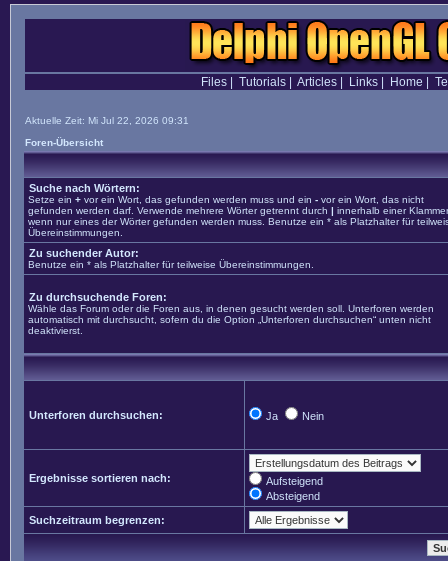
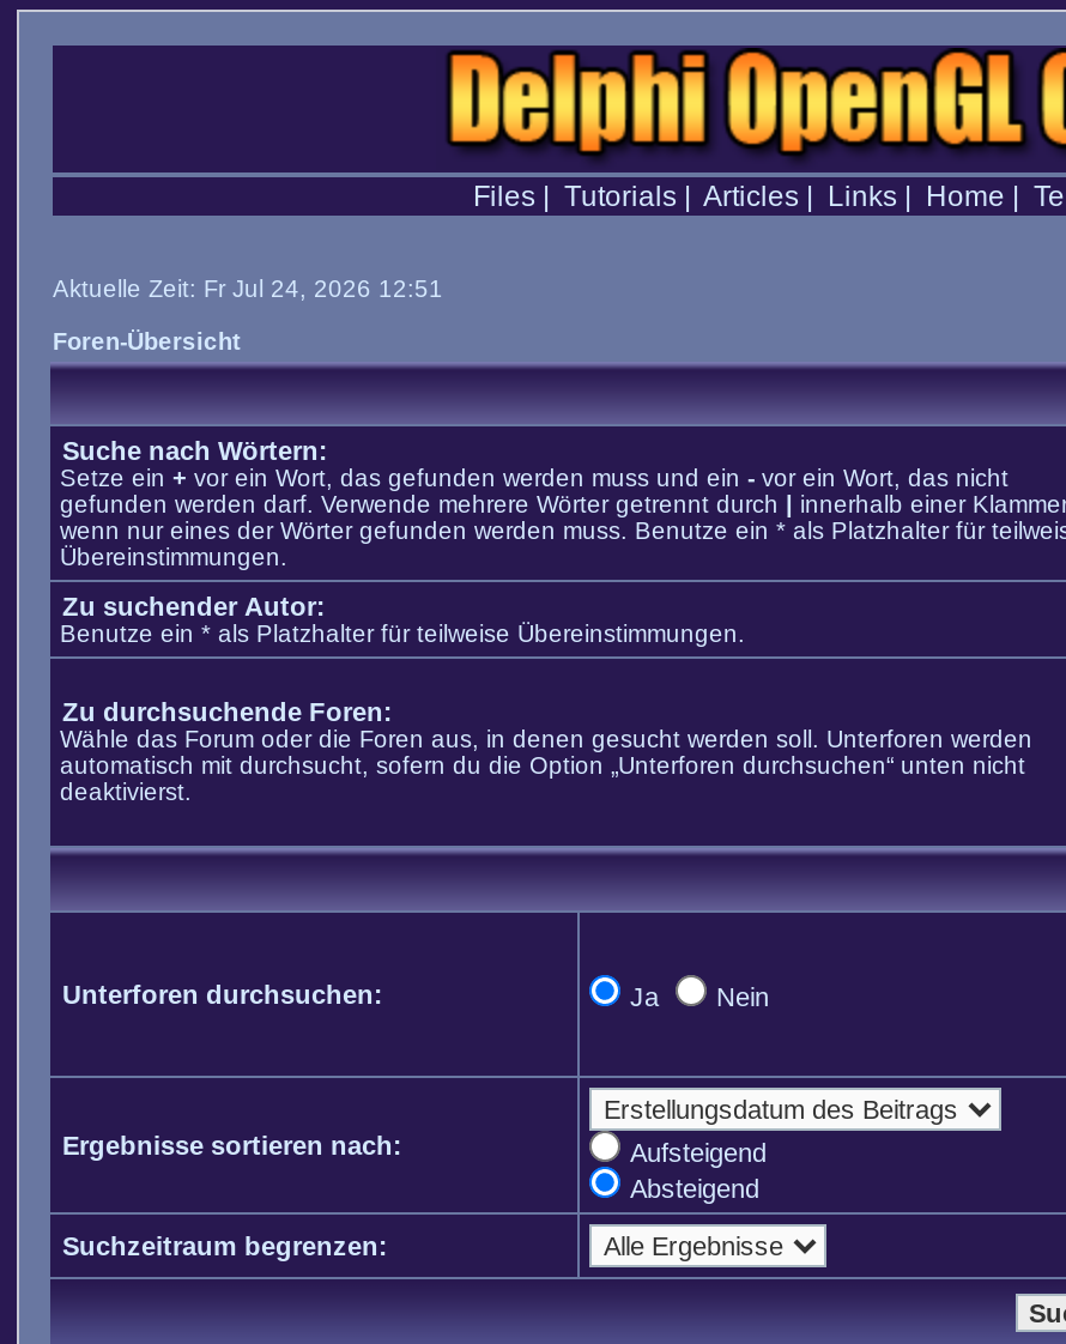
[25,115,189,126] Aktuelle Zeit: Mi Jul 22, 2026 09:31 -> [53,276,443,302] Aktuelle Zeit: Fr Jul 24, 2026 12:51

